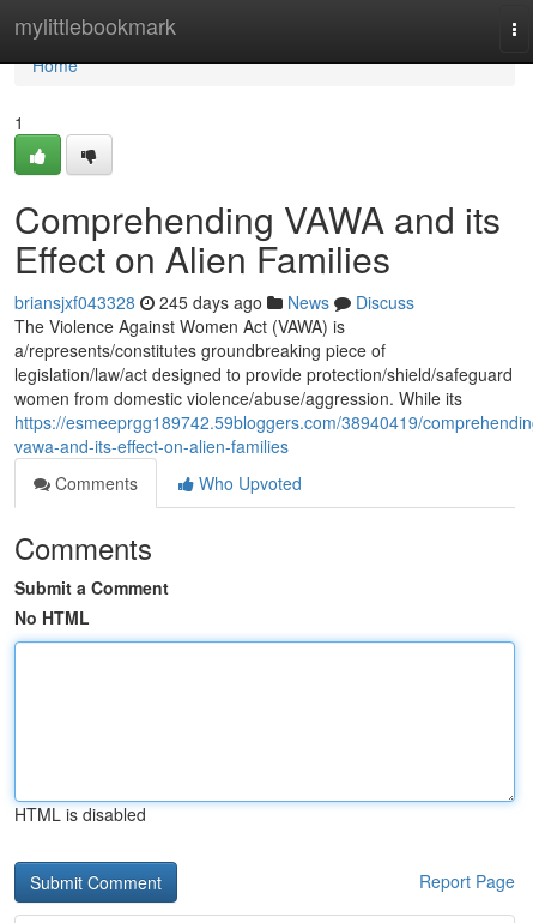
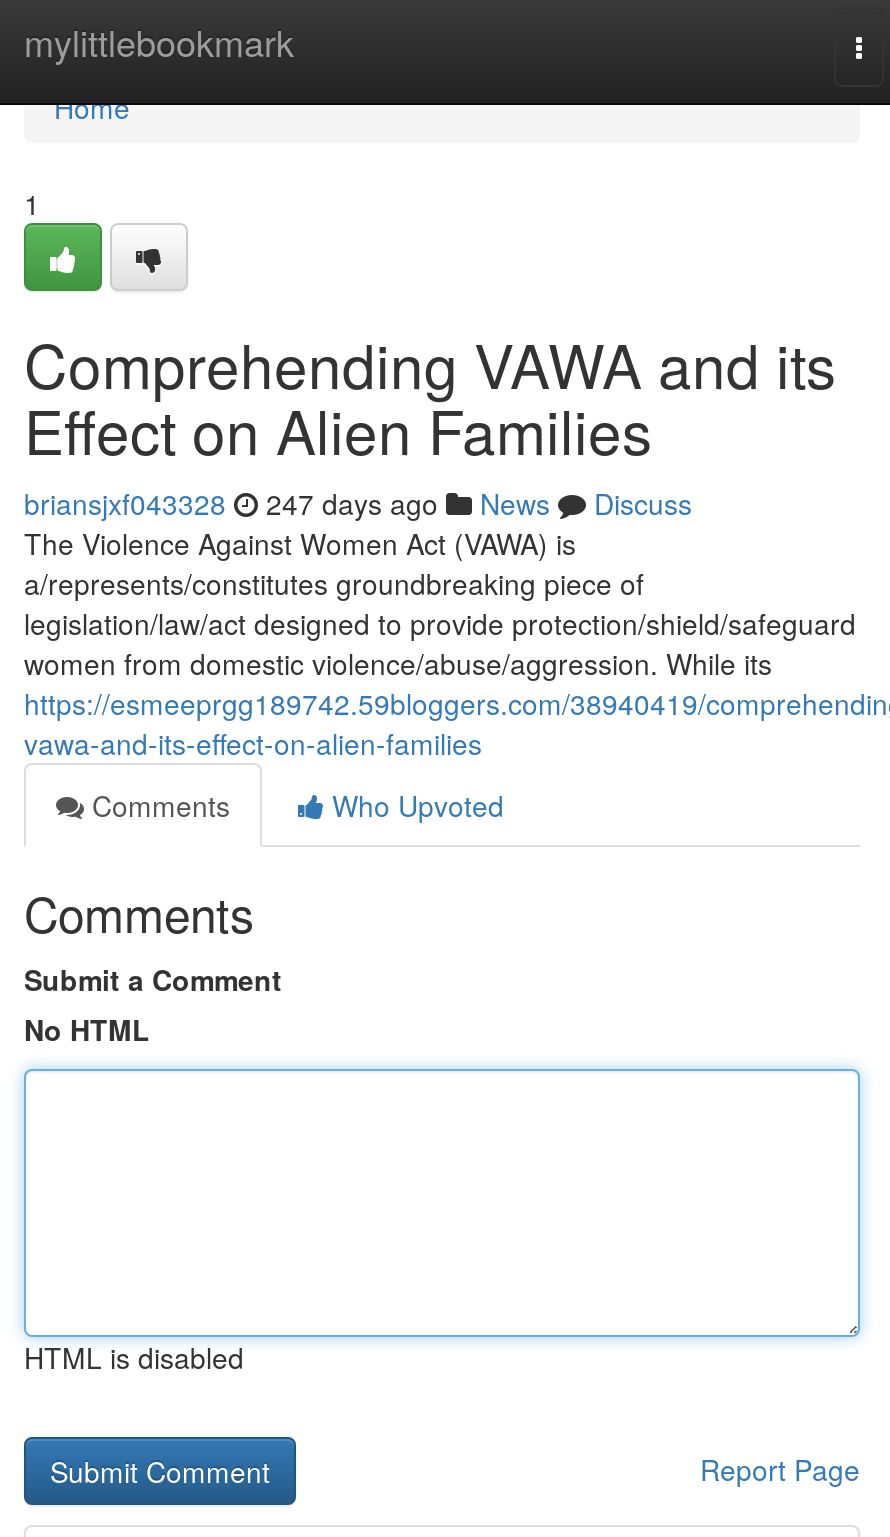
[14,290,414,314] briansjxf043328 245 days ago News Discuss -> [24,483,692,523] briansjxf043328 247 days ago News Discuss

